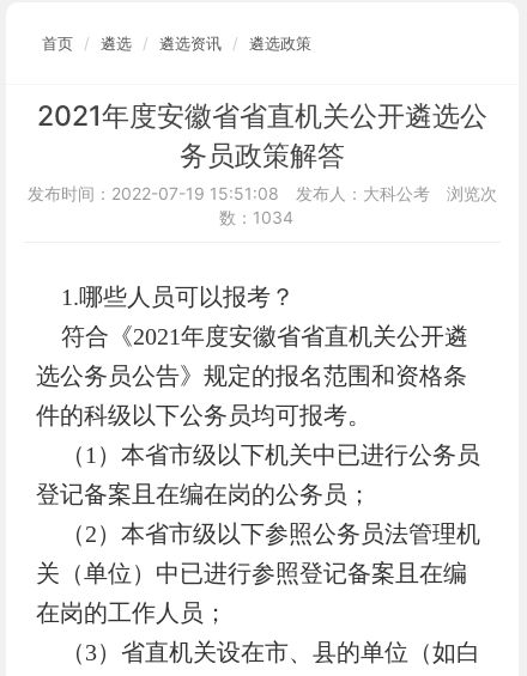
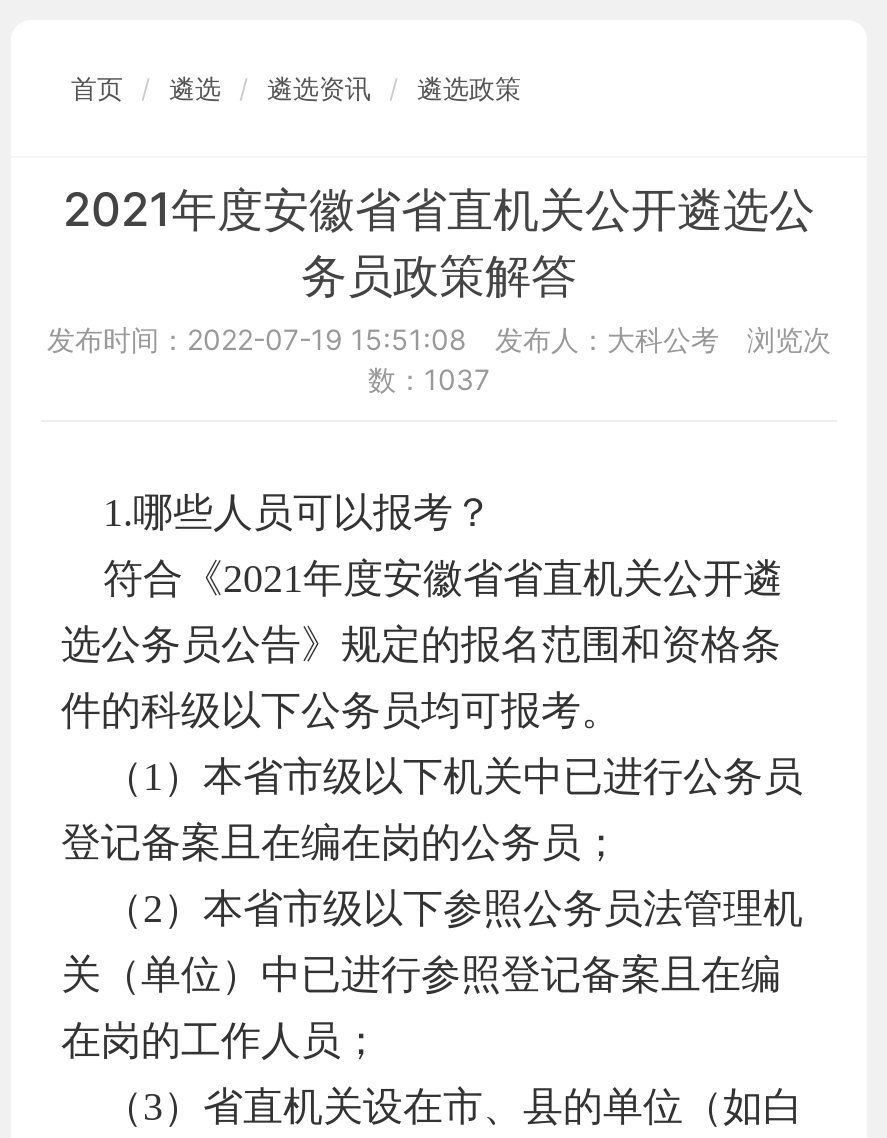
[219,207,293,228] 数：1034 -> [368,363,490,397] 数：1037

